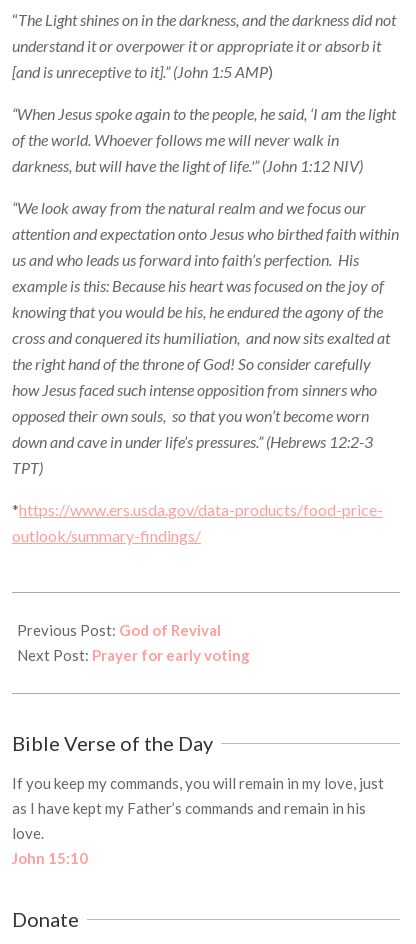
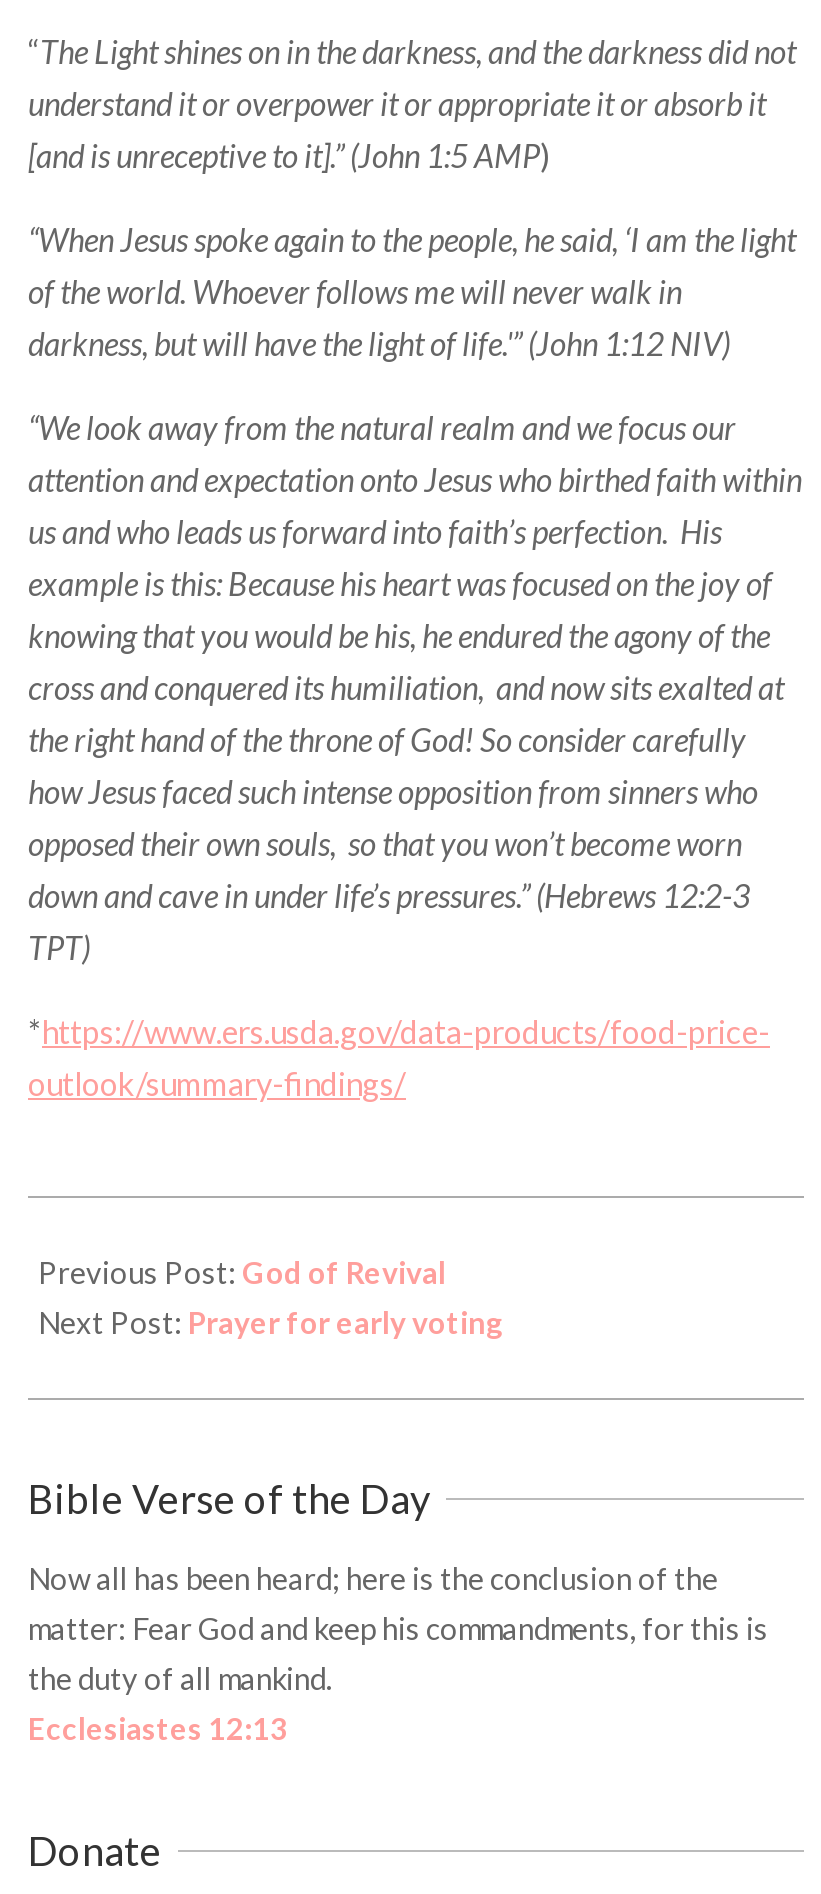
[12,774,384,867] If you keep my commands, you will remain in my love, just | as I have kept my Father’s commands and remain in his | love. | John 15:10 -> [28,1559,768,1745] Now all has been heard; here is the conclusion of the | matter: Fear God and keep his commandments, for this is | the duty of all mankind. | Ecclesiastes 12:13

